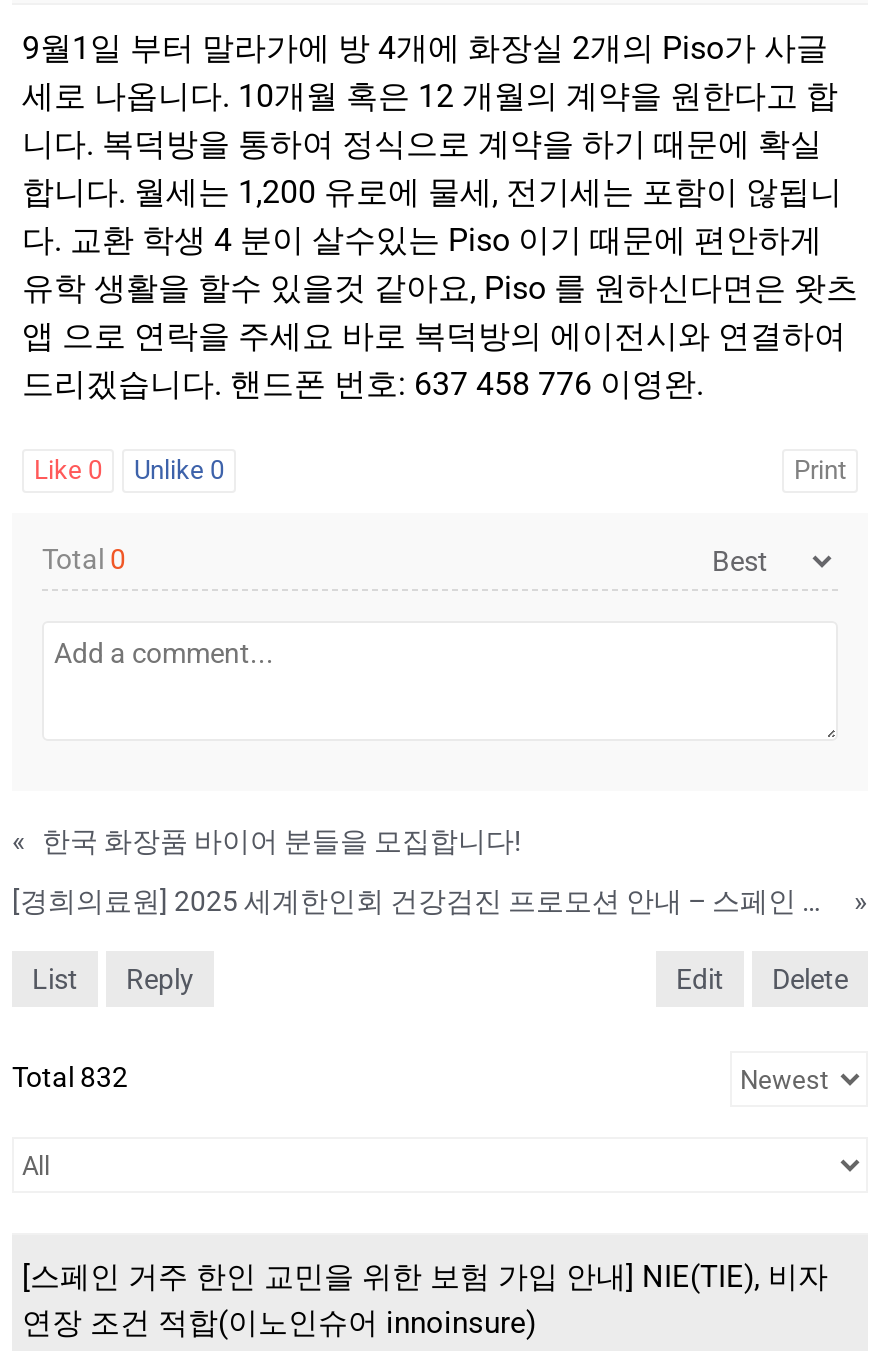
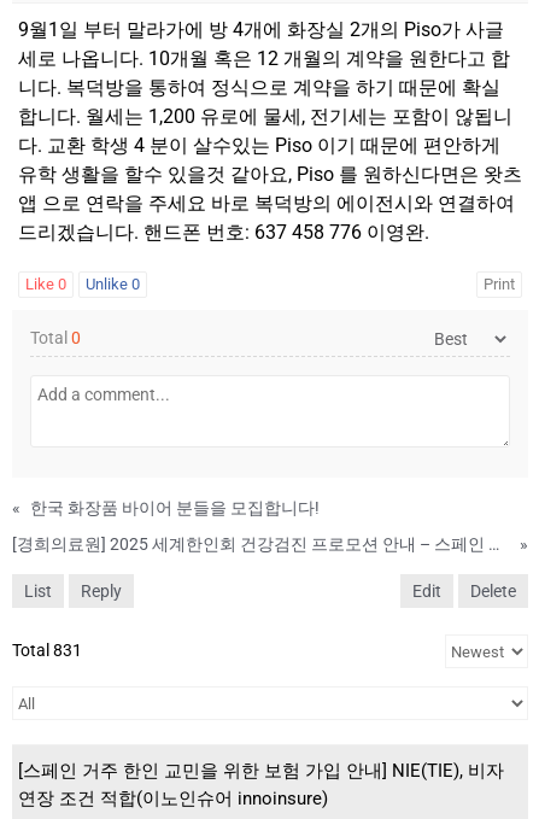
[12,1062,128,1094] Total 832 -> [12,641,82,660] Total 831

